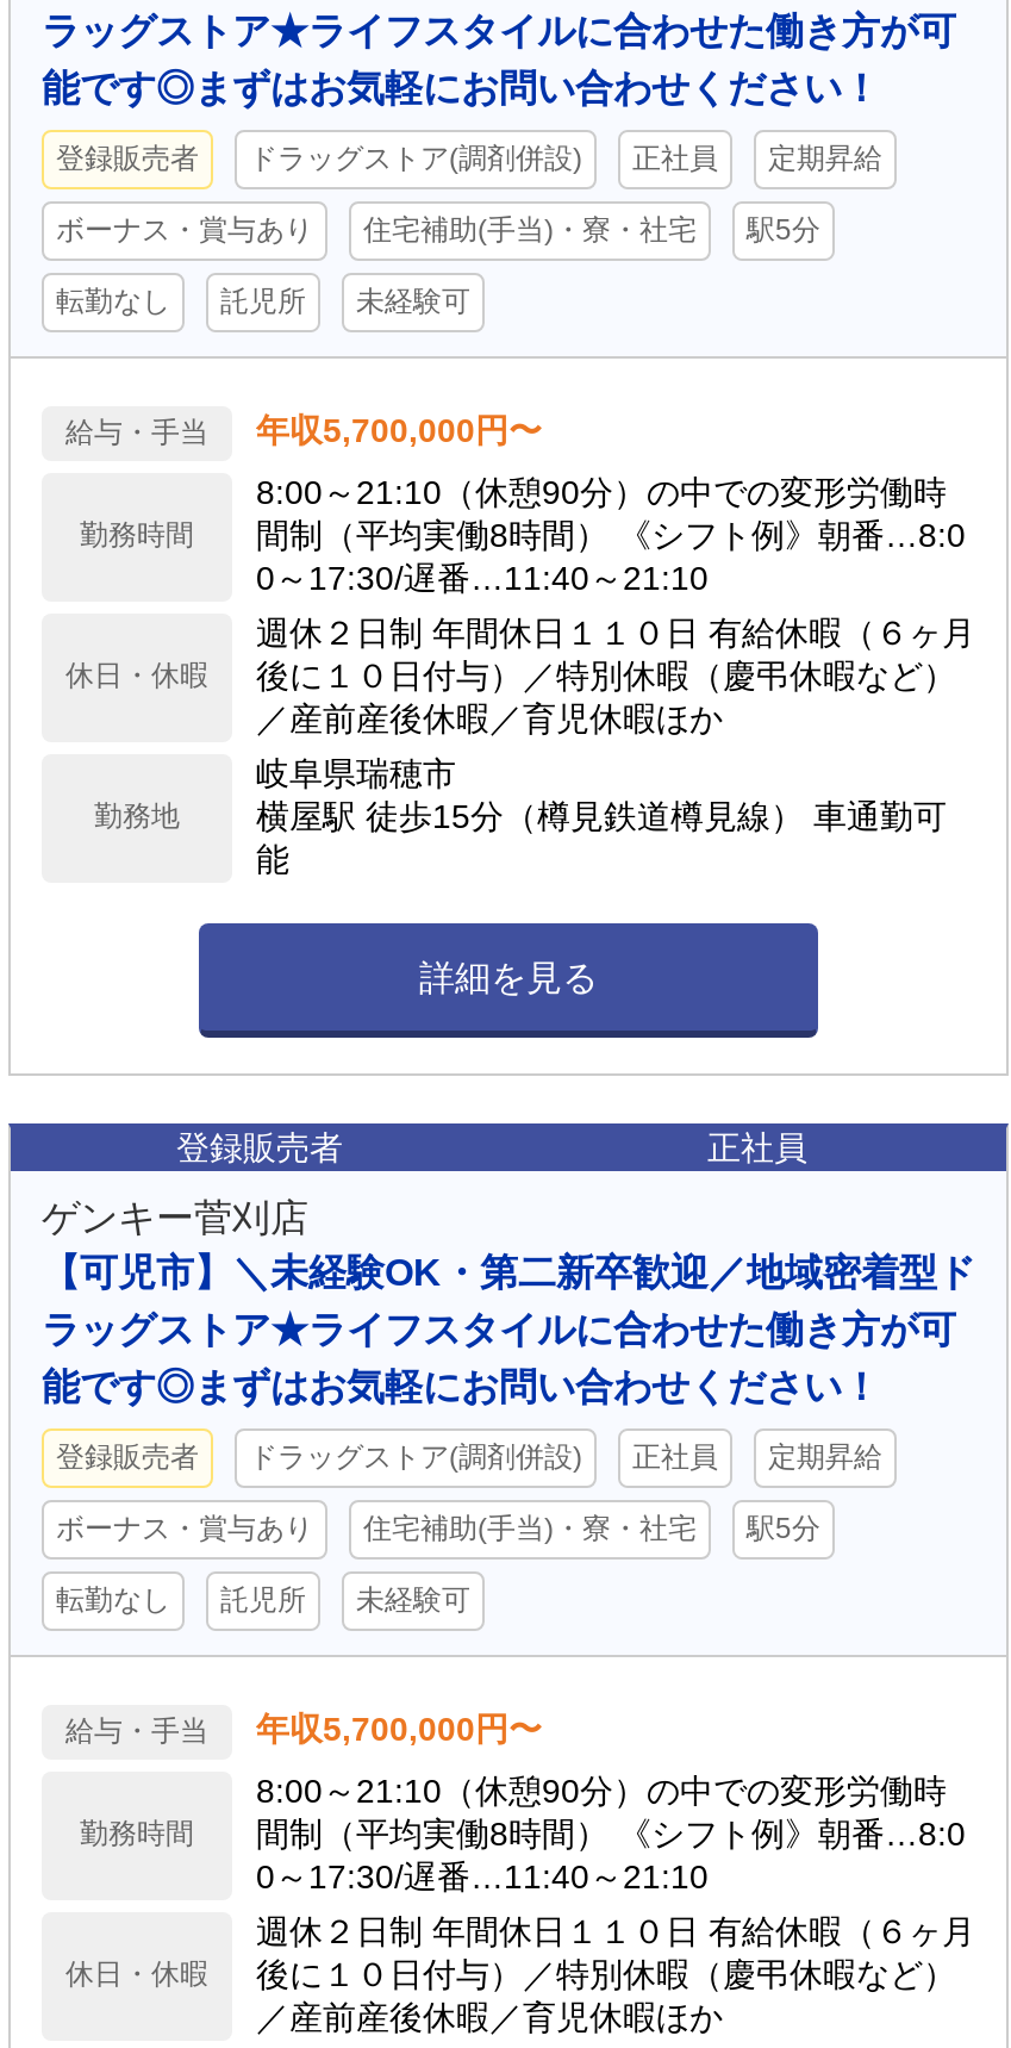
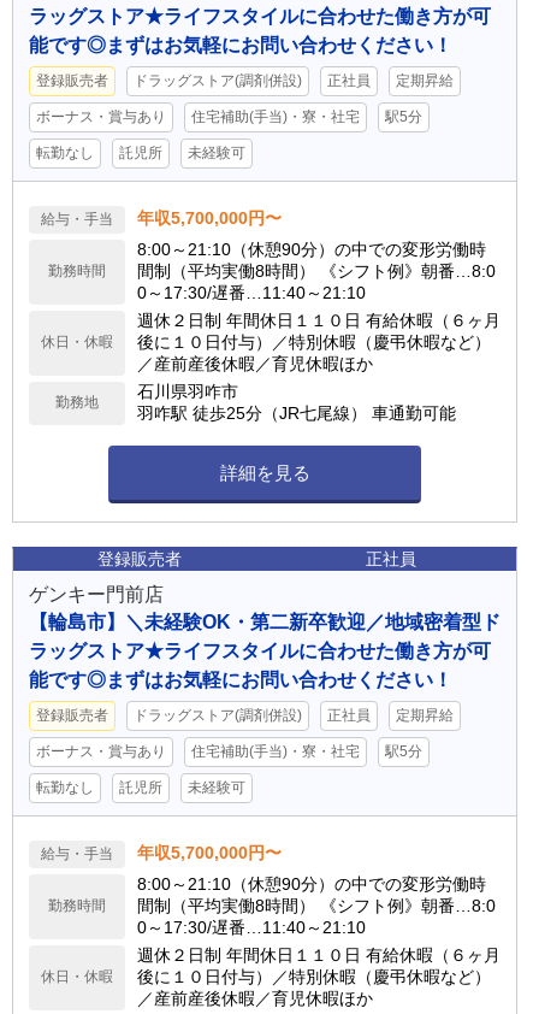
[256,754,947,878] 岐阜県瑞穂市 | 横屋駅 徒歩15分（樽見鉄道樽見線） 車通勤可 | 能 -> [137,382,456,423] 石川県羽咋市 | 羽咋駅 徒歩25分（JR七尾線） 車通勤可能
[42,1197,308,1238] ゲンキー菅刈店 -> [29,584,164,605] ゲンキー門前店
[42,1252,975,1293] 【可児市】＼未経験OK・第二新卒歓迎／地域密着型ド -> [29,612,501,632] 【輪島市】＼未経験OK・第二新卒歓迎／地域密着型ド

